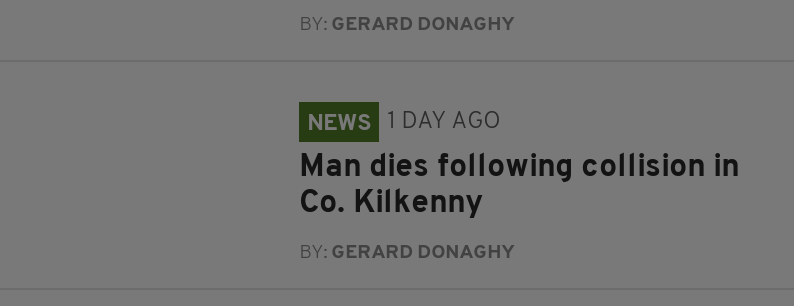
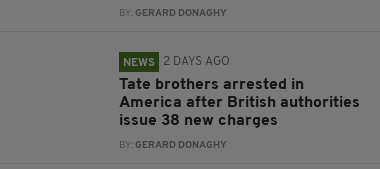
[307,110,501,136] NEWS 1 DAY AGO -> [123,56,230,69] NEWS 2 DAYS AGO
[299,152,739,220] Man dies following collision in | Co. Kilkenny -> [119,77,360,129] Tate brothers arrested in | America after British authorities | issue 38 new charges

